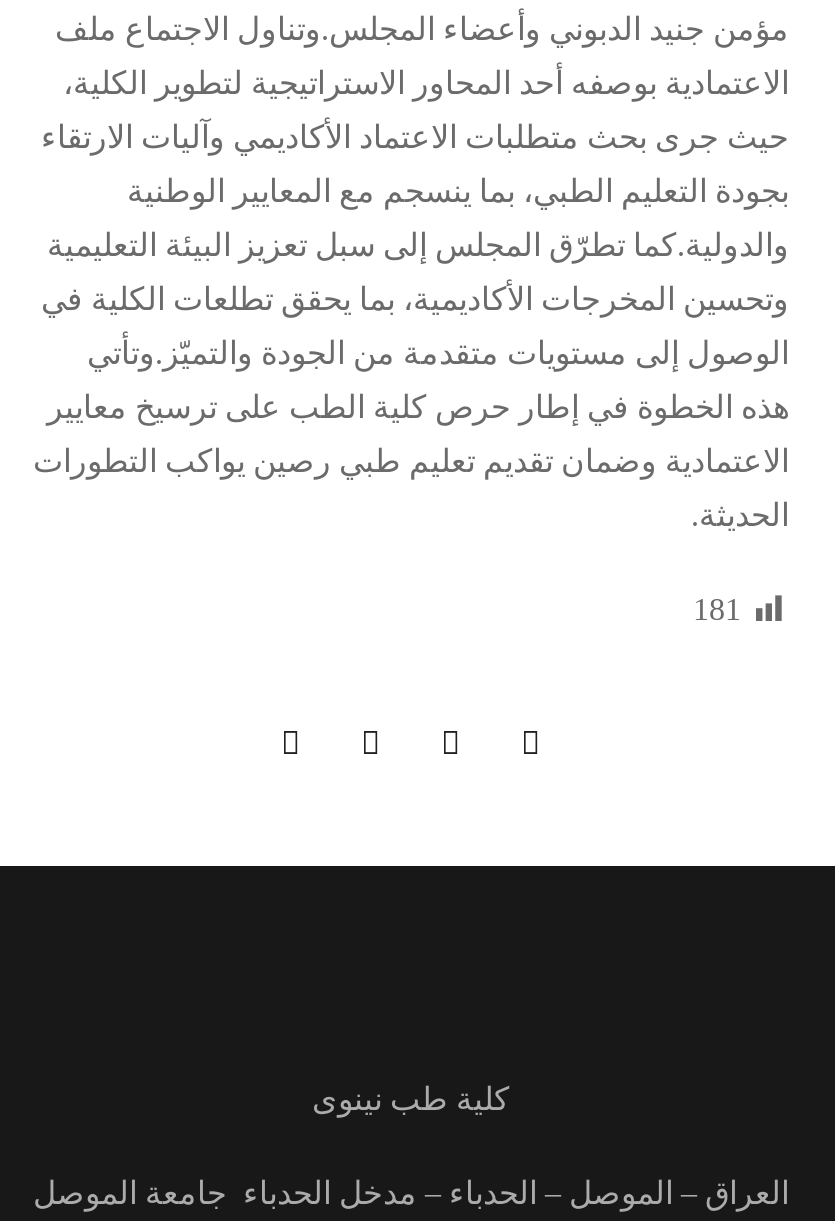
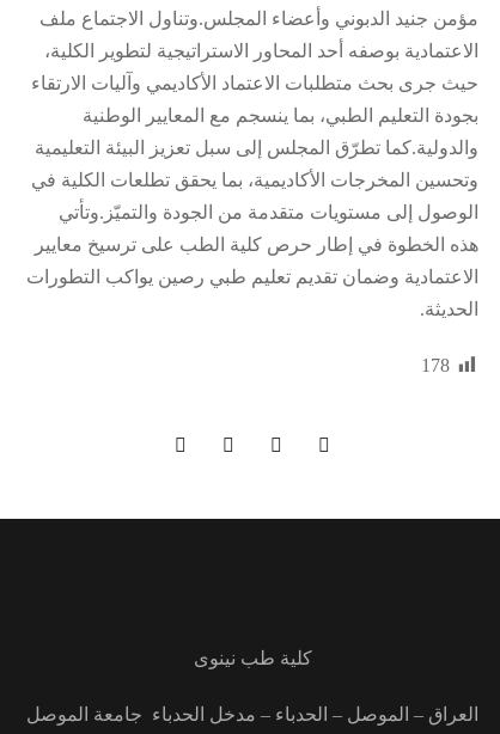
[693,592,741,626] 181 -> [421,355,450,375] 178

